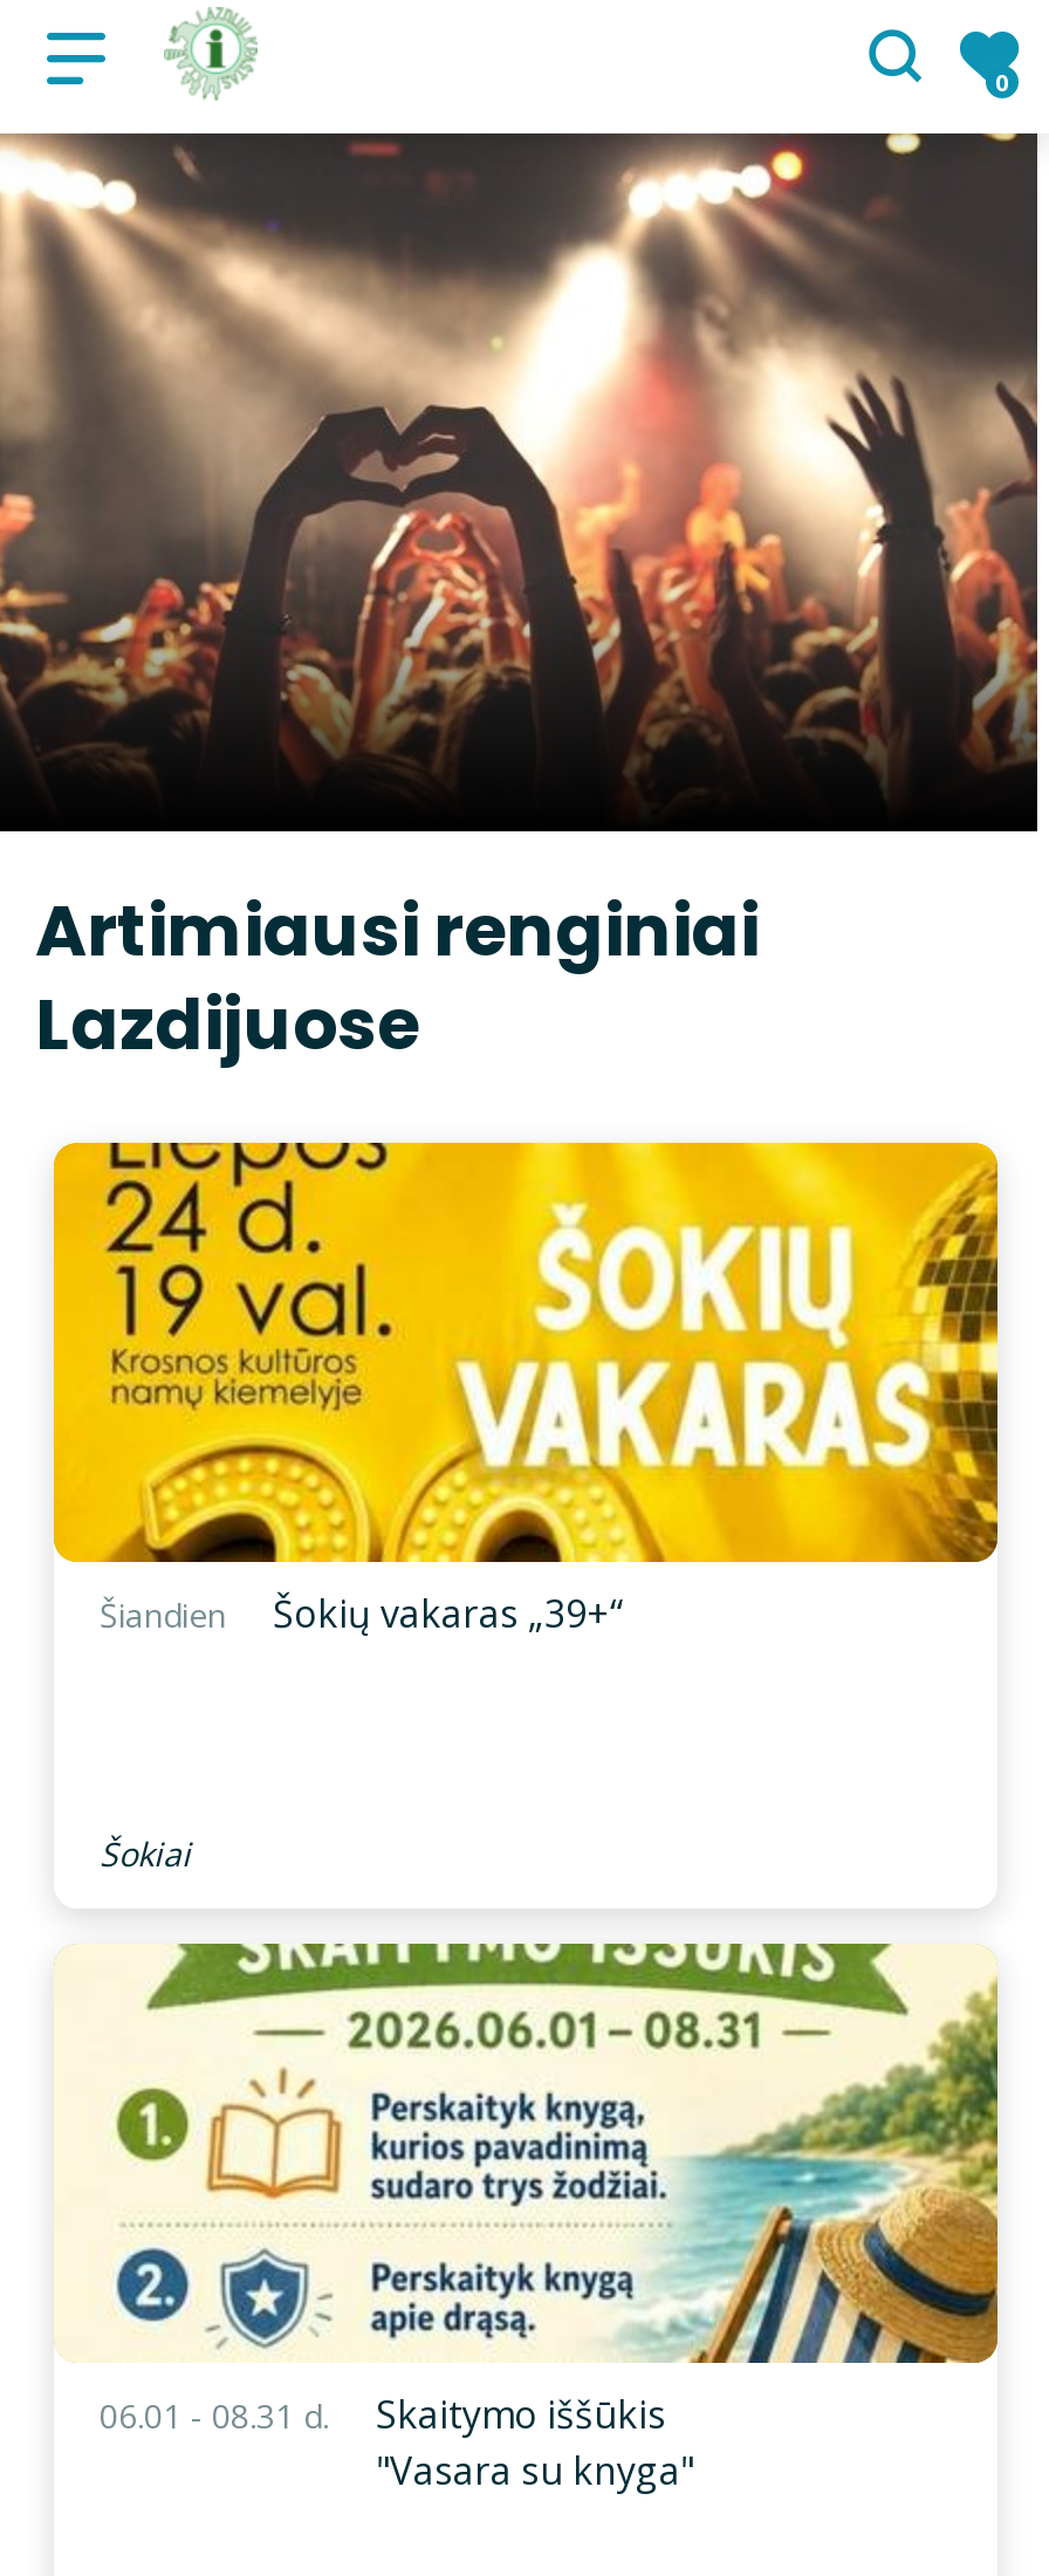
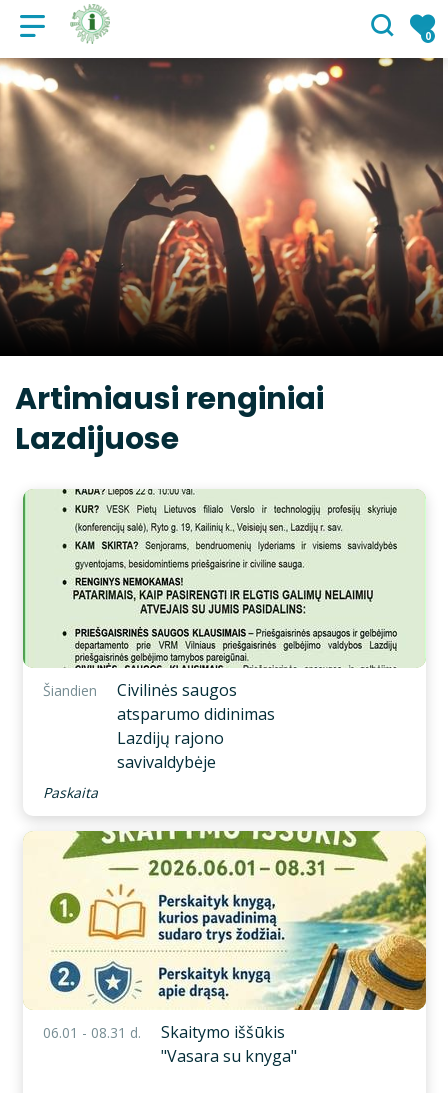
[52,1140,1000,1640] [image] | Šokių vakaras „39+“ -> [22,488,426,773] [image] | Civilinės saugos | atsparumo didinimas | Lazdijų rajono | savivaldybėje
[100,1832,191,1877] Šokiai -> [42,783,97,802] Paskaita

